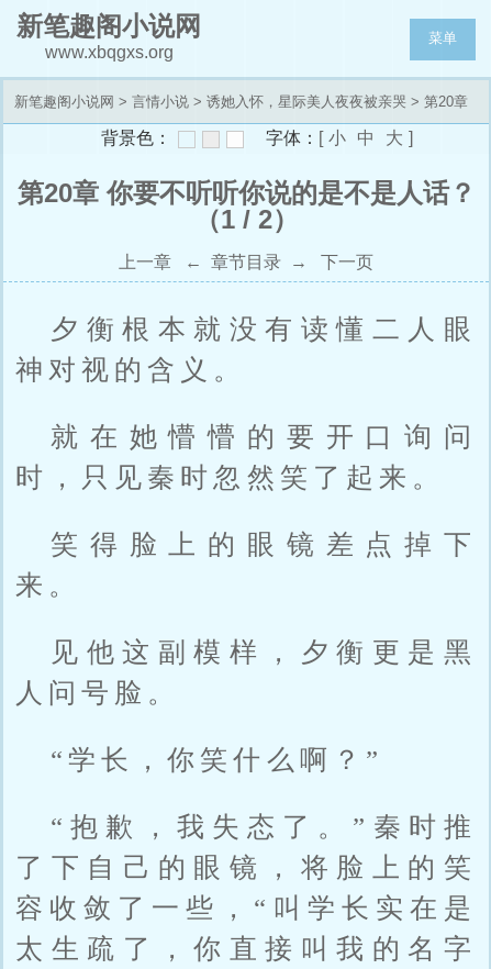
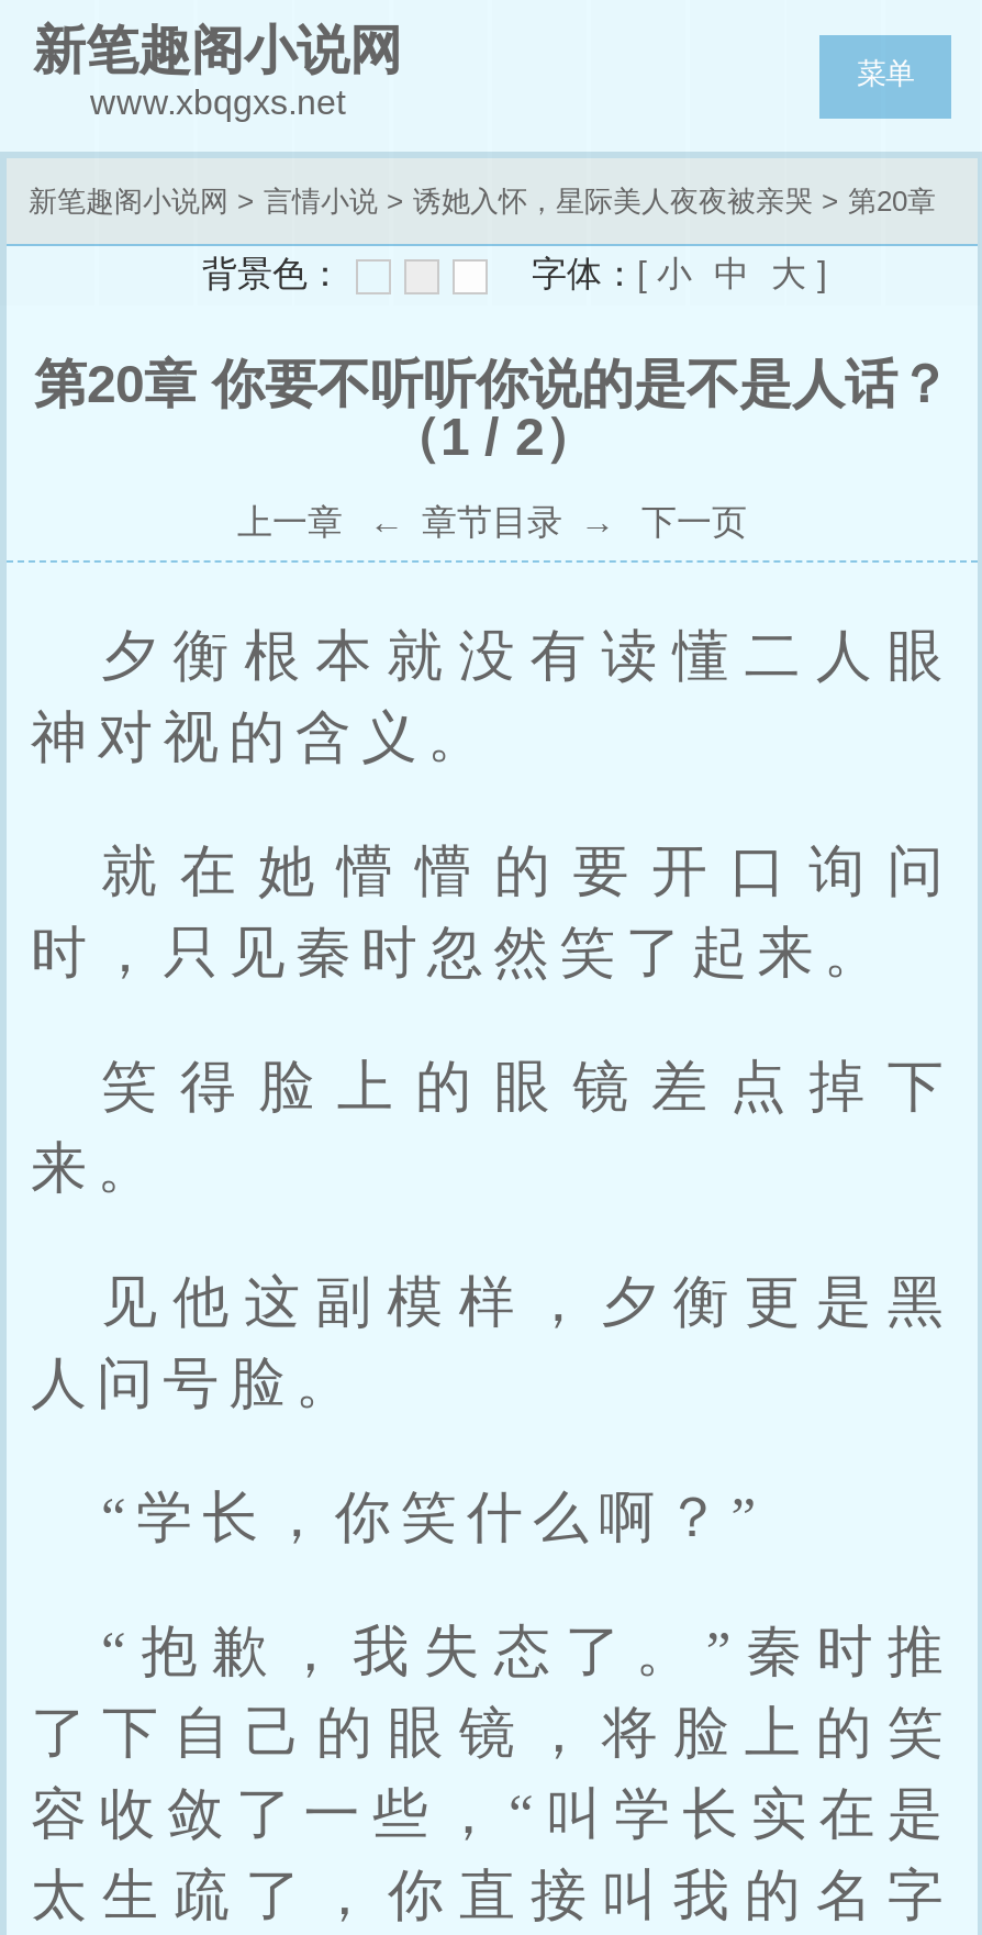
[44,43,173,62] www.xbqgxs.org -> [90,84,345,121] www.xbqgxs.net

